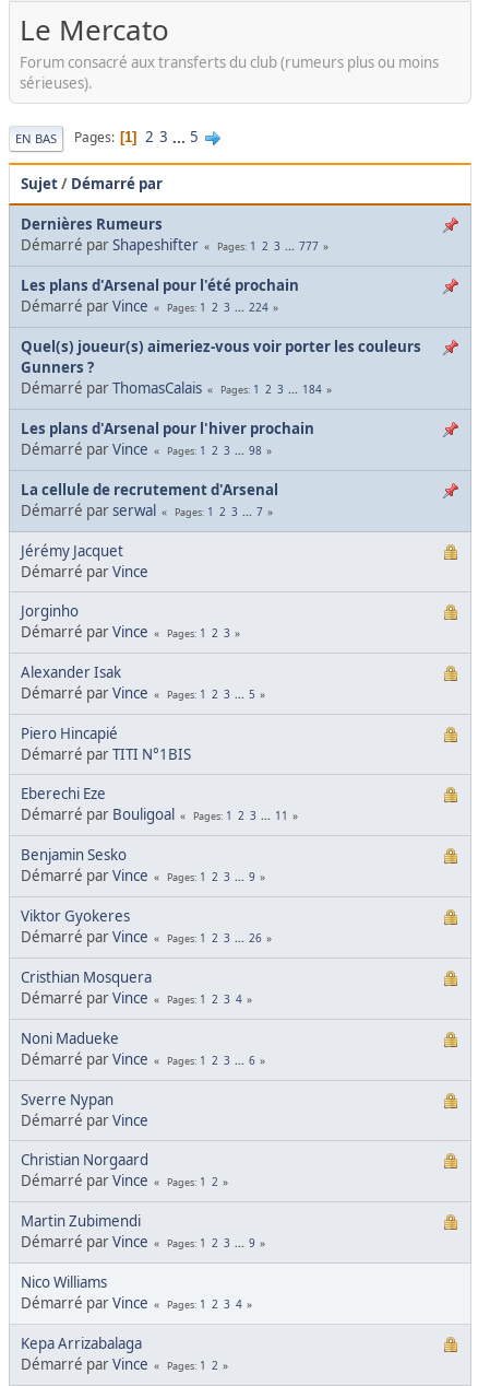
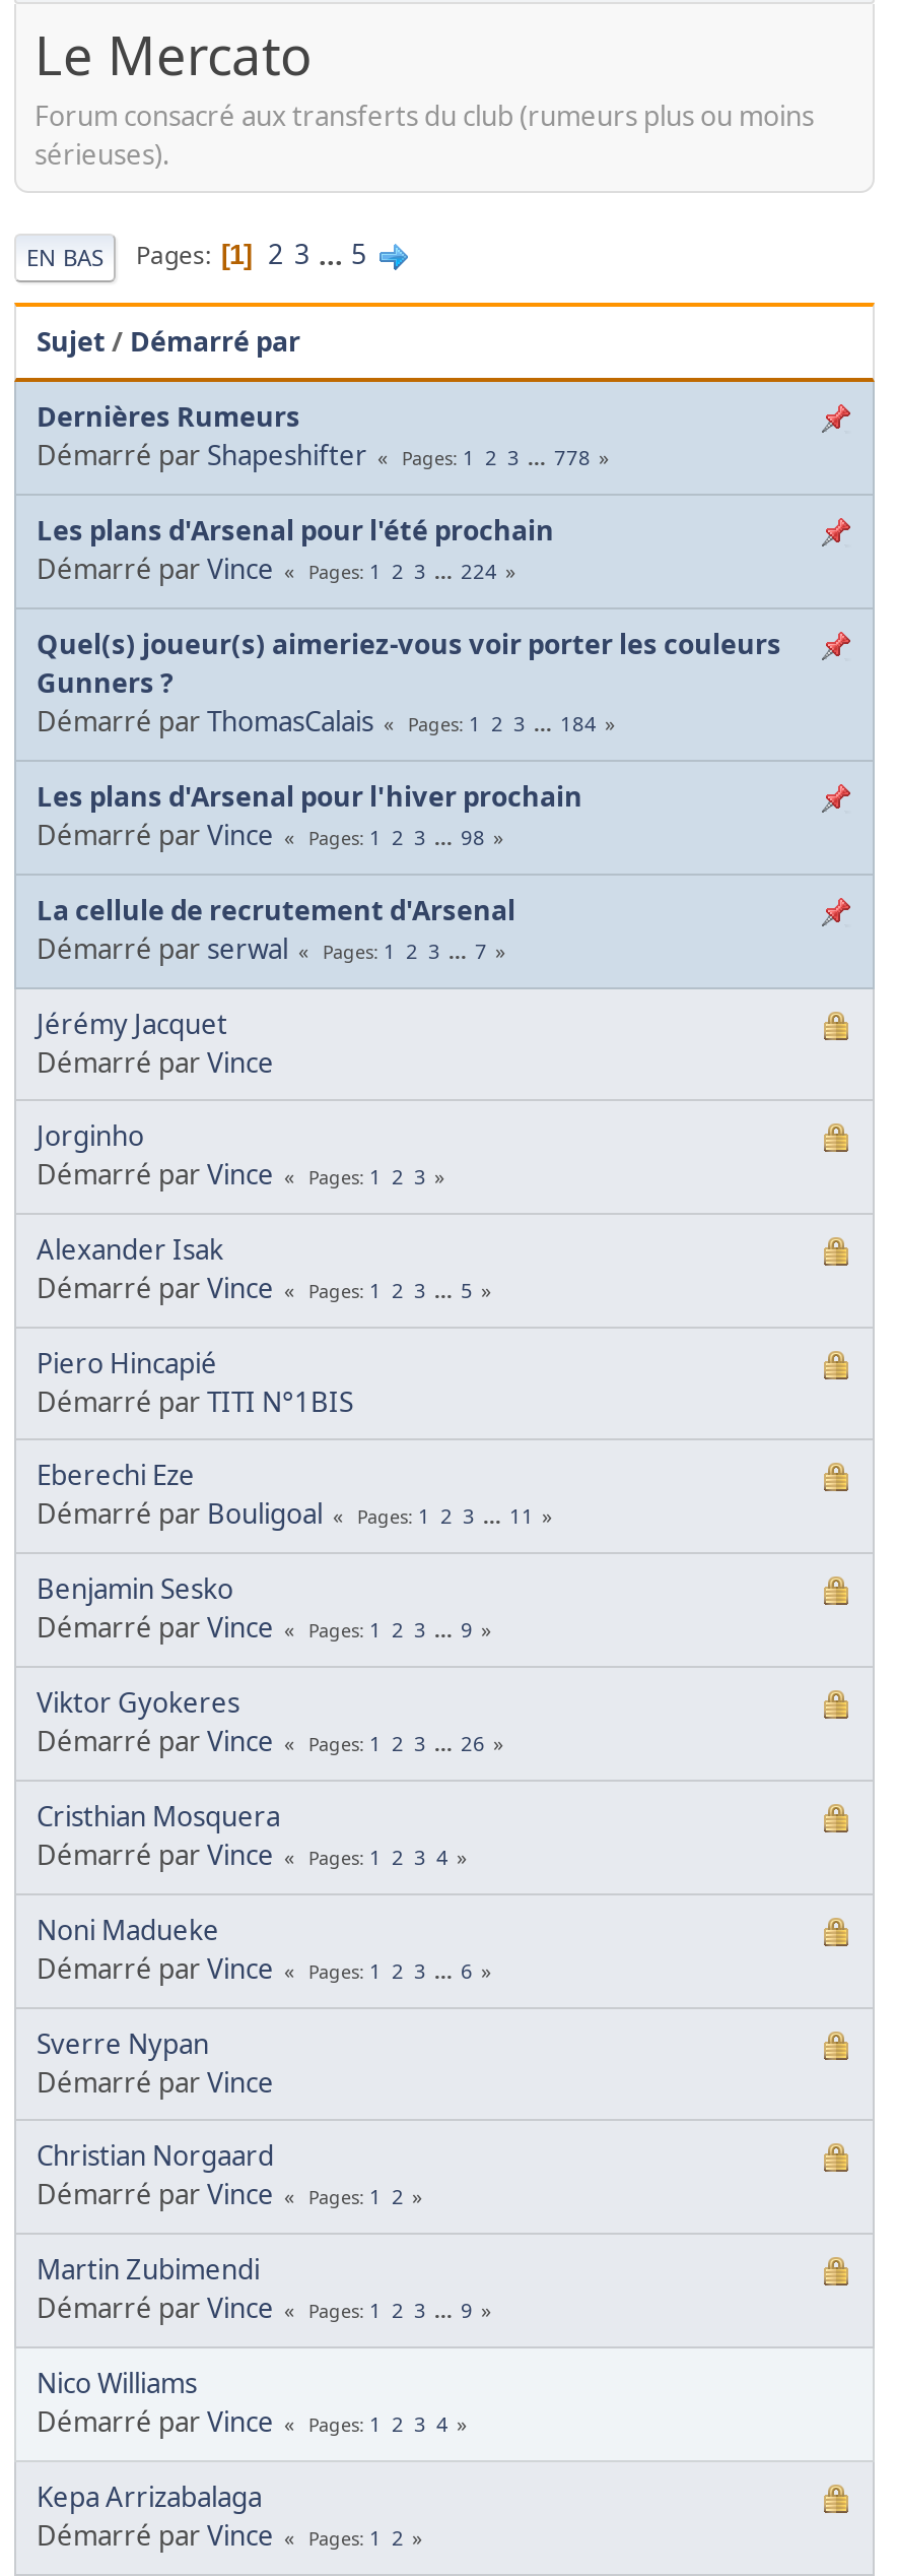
[21,234,319,254] Démarré par Shapeshifter Pages 1 2 3 ... 777 -> [37,436,591,472] Démarré par Shapeshifter Pages 1 2 3 ... 778

